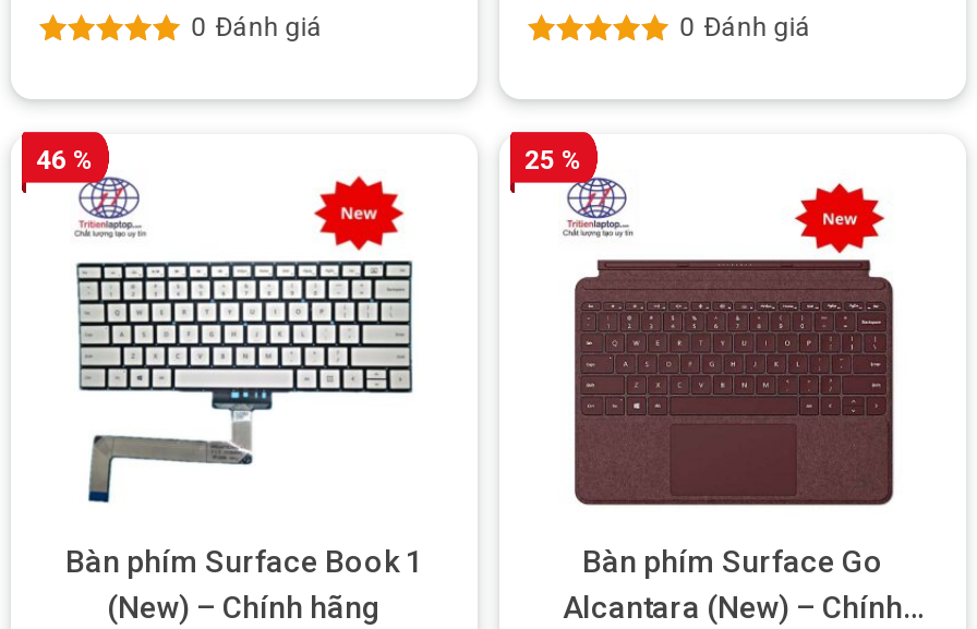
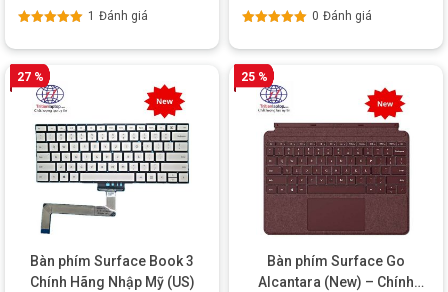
[191,12,322,42] 0 Đánh giá -> [88,9,148,23] 1 Đánh giá
[36,145,95,175] 46 % -> [16,70,43,84] 27 %
[65,544,423,624] Bàn phím Surface Book 1 | (New) – Chính hãng -> [29,253,194,290] Bàn phím Surface Book 3 | Chính Hãng Nhập Mỹ (US)

